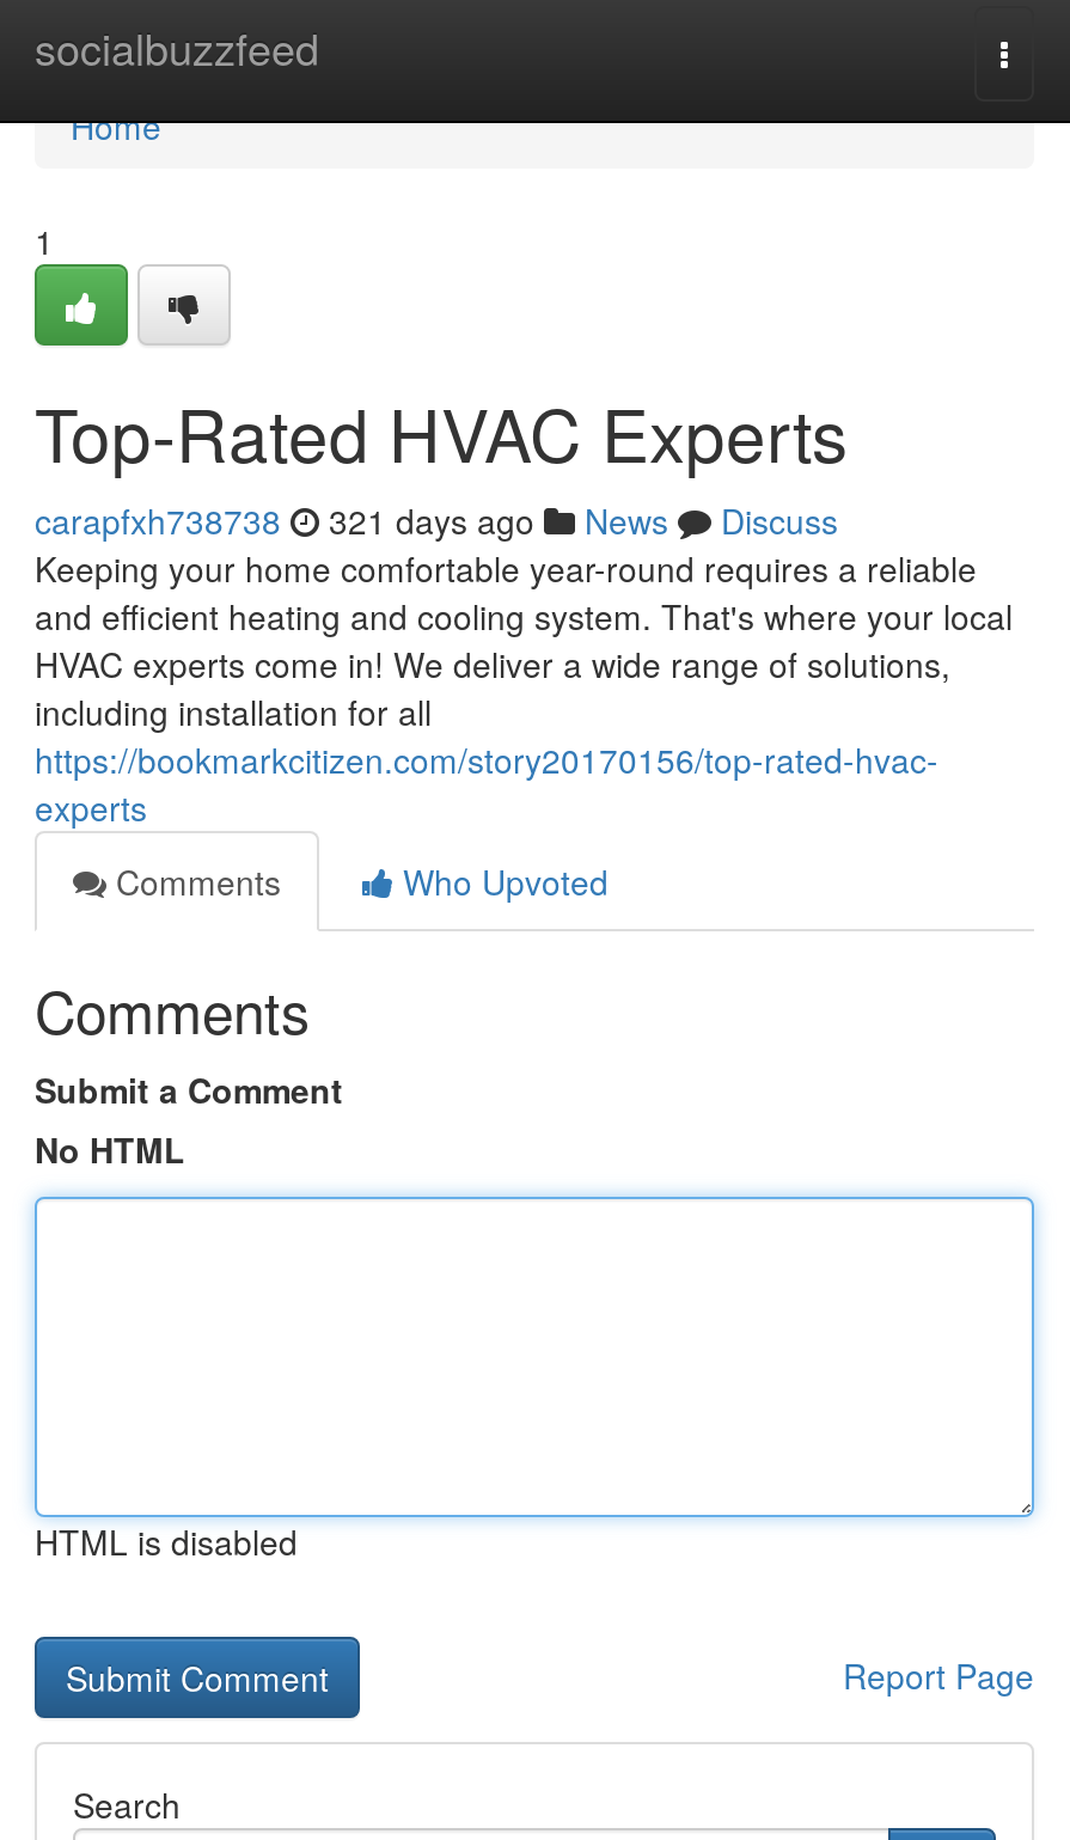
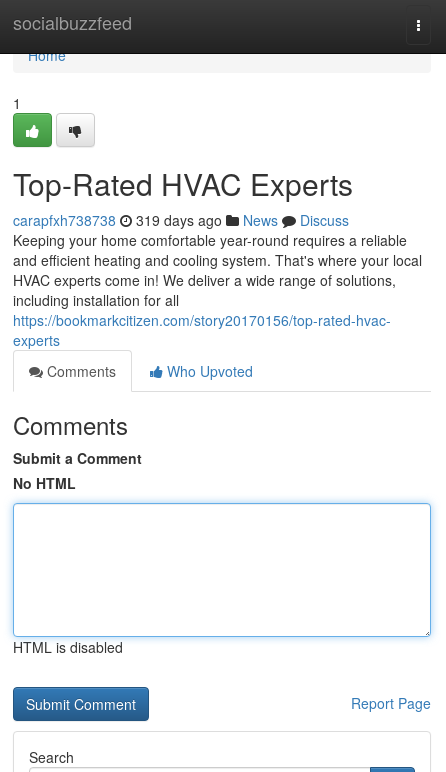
[35,496,838,544] carapfxh738738 321 days ago News Discuss -> [13,210,349,230] carapfxh738738 319 days ago News Discuss

